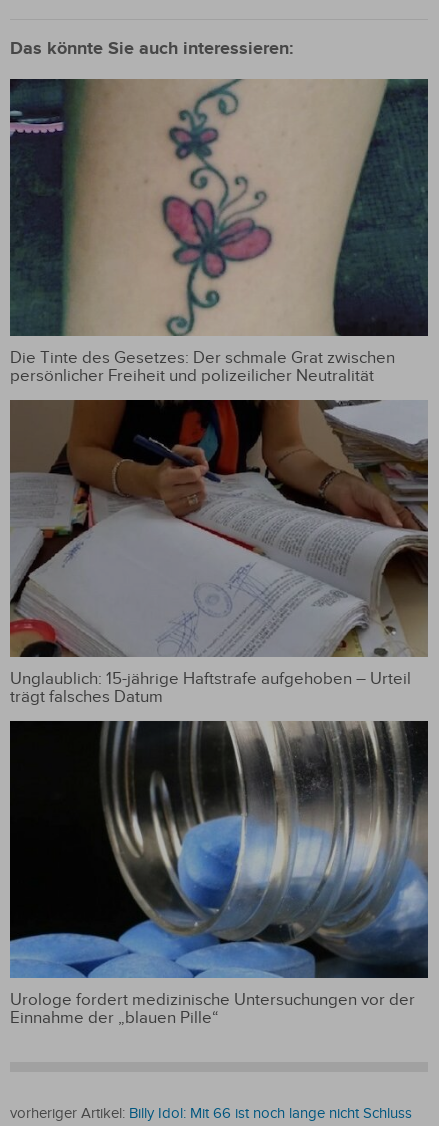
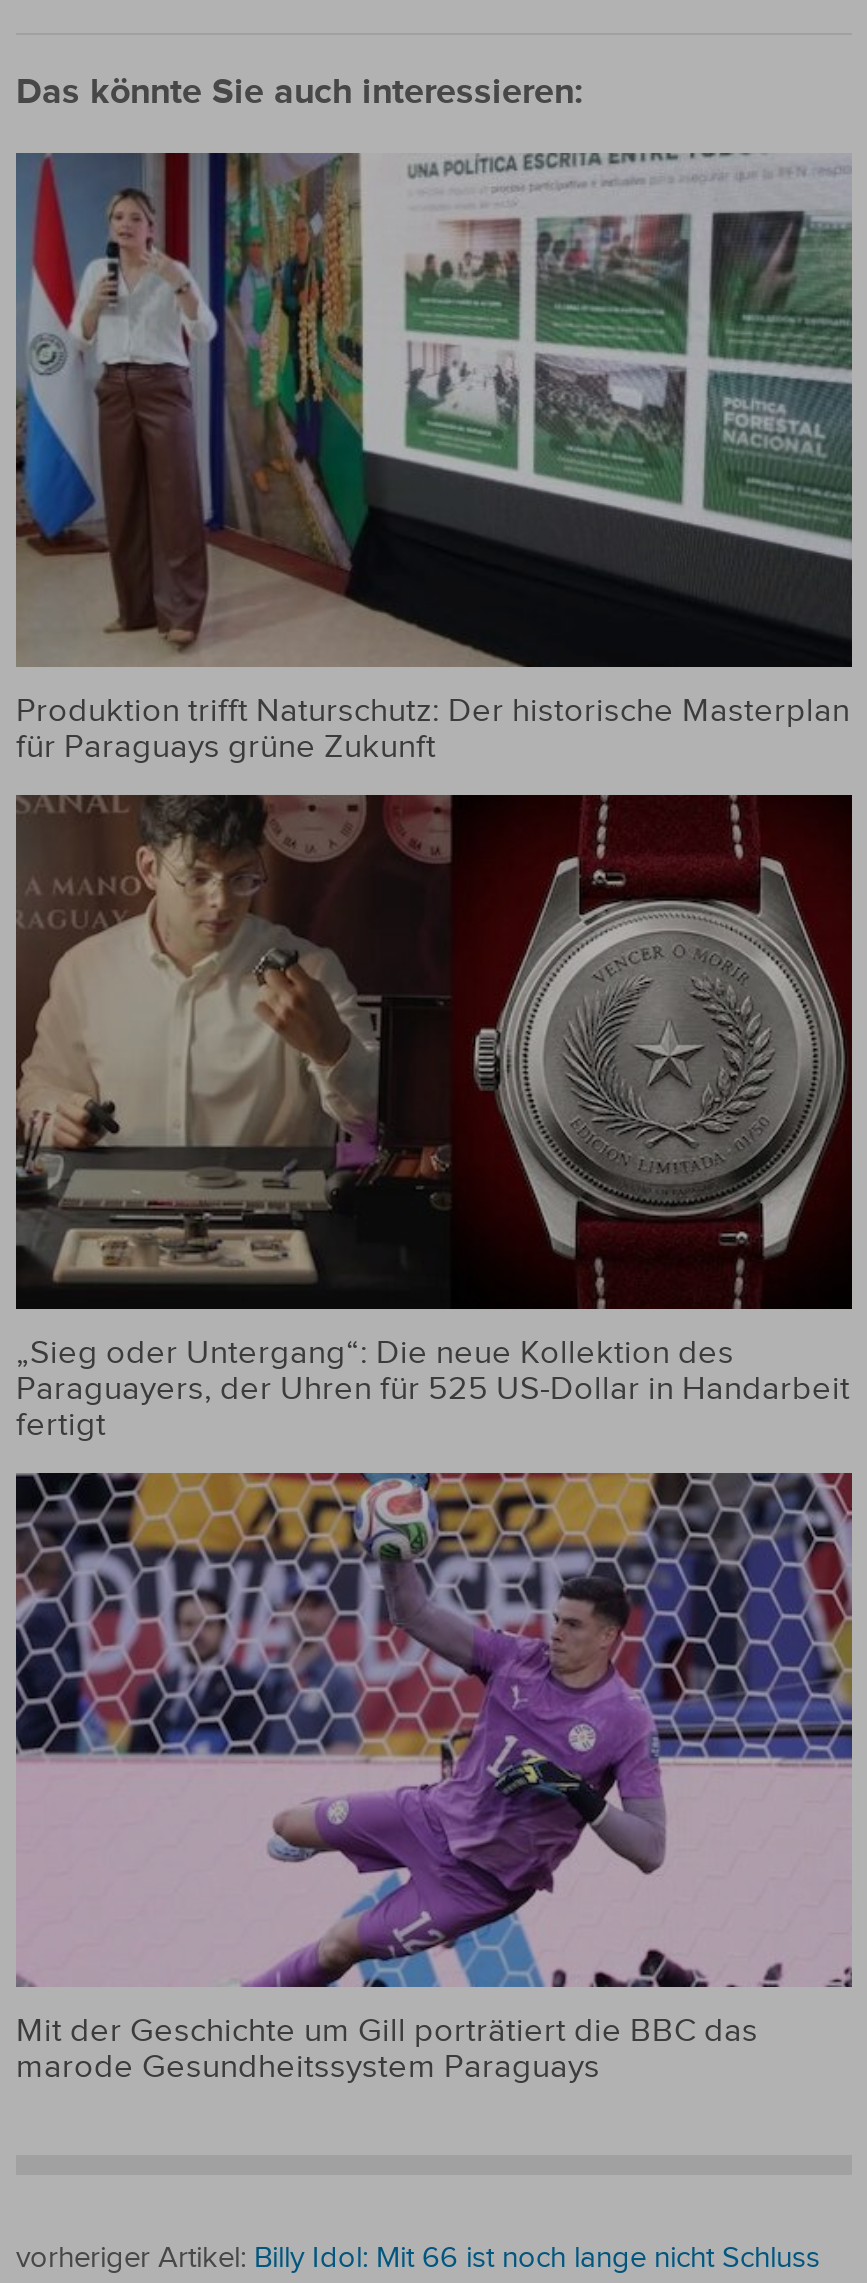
[9,78,429,386] [image] | Die Tinte des Gesetzes: Der schmale Grat zwischen | persönlicher Freiheit und polizeilicher Neutralität -> [14,151,852,767] [image] | Produktion trifft Naturschutz: Der historische Masterplan | für Paraguays grüne Zukunft
[9,399,429,707] [image] | Unglaublich: 15-jährige Haftstrafe aufgehoben – Urteil | trägt falsches Datum -> [14,793,854,1445] [image] | „Sieg oder Untergang“: Die neue Kollektion des | Paraguayers, der Uhren für 525 US-Dollar in Handarbeit | fertigt
[9,720,429,1028] [image] | Urologe fordert medizinische Untersuchungen vor der | Einnahme der „blauen Pille“ -> [14,1471,854,2087] [image] | Mit der Geschichte um Gill porträtiert die BBC das | marode Gesundheitssystem Paraguays

